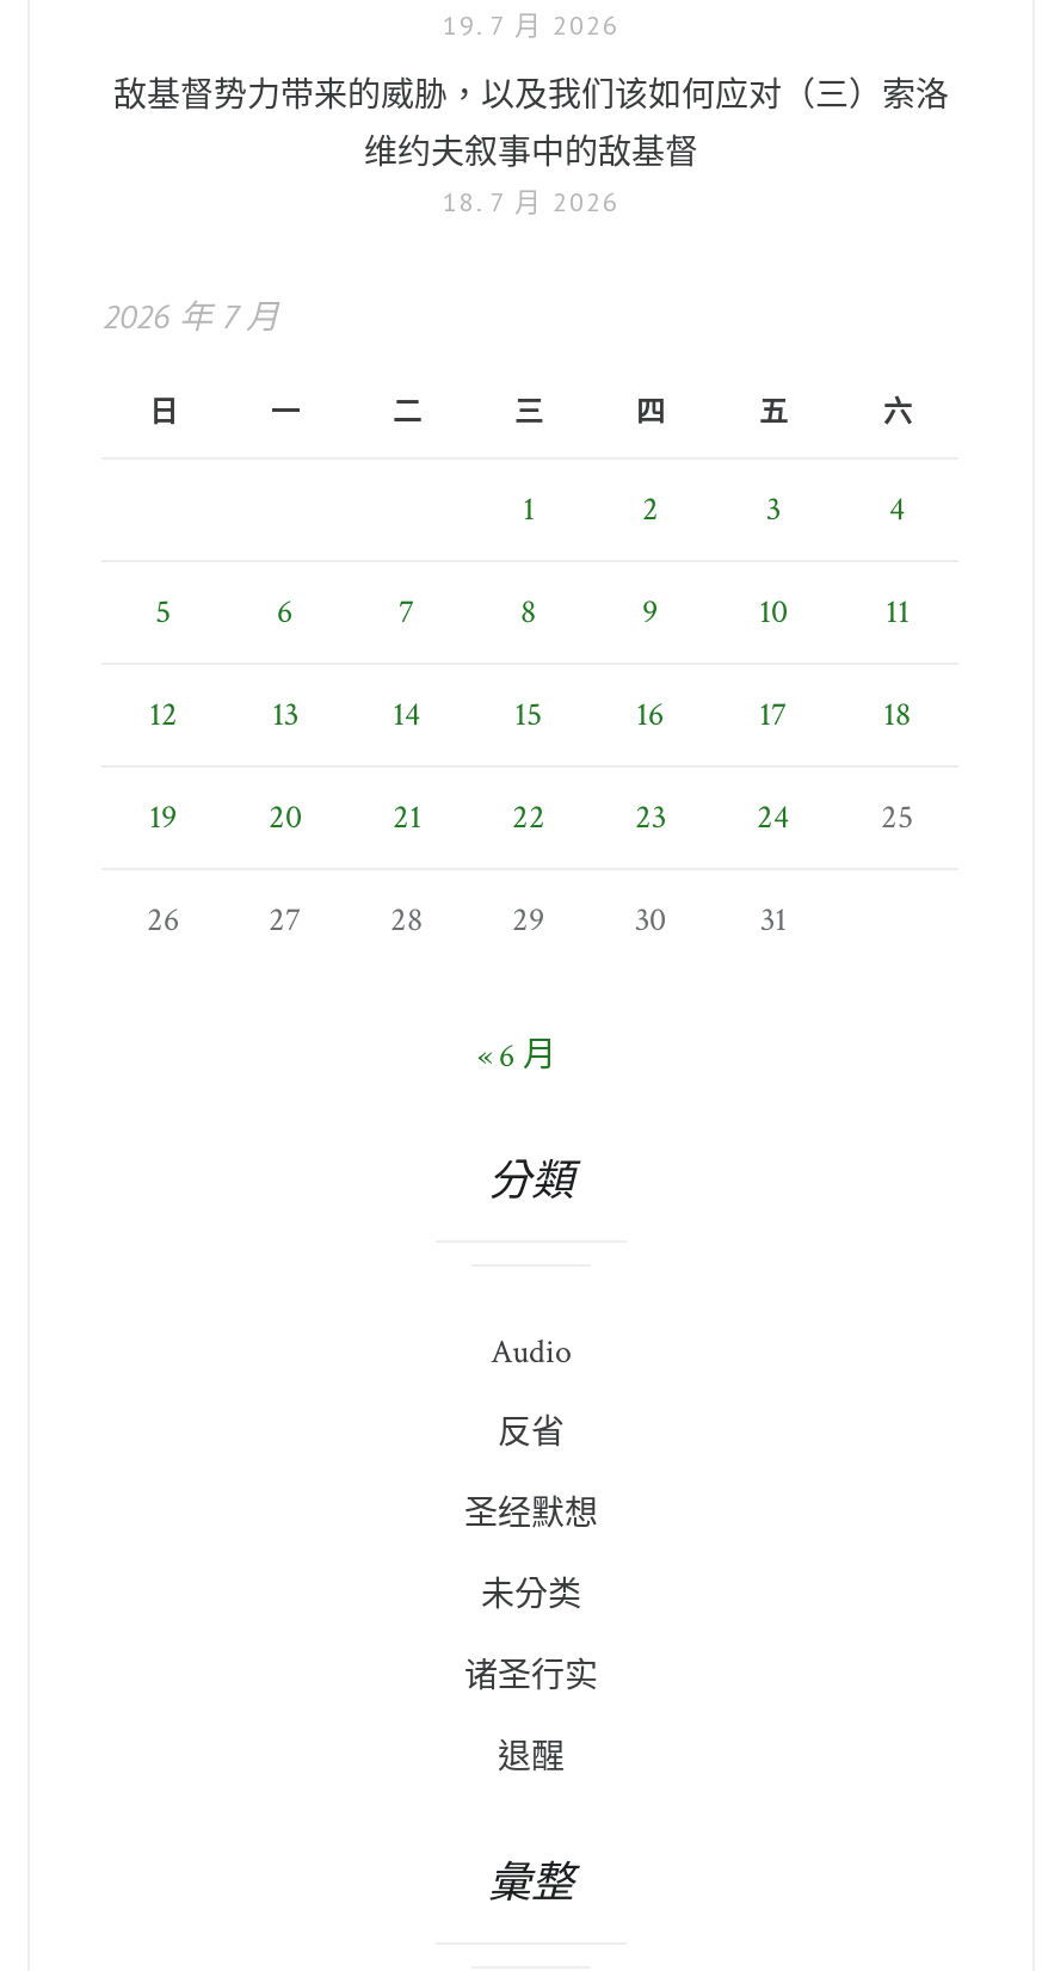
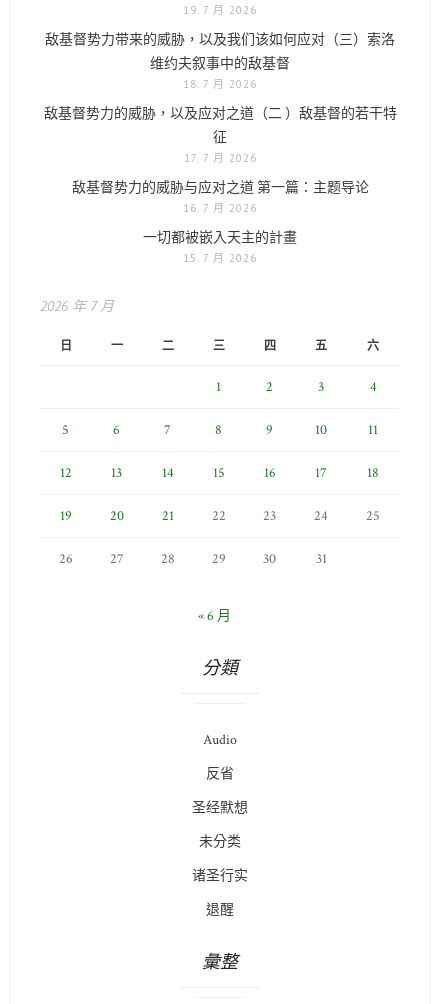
none -> [43,105,396,265] 敌基督势力的威胁，以及应对之道（二 ）敌基督的若干特 | 征 | 17. 7 月 2026 | 敌基督势力的威胁与应对之道 第一篇：主题导论 | 16. 7 月 2026 | 一切都被嵌入天主的計畫 | 15. 7 月 2026

